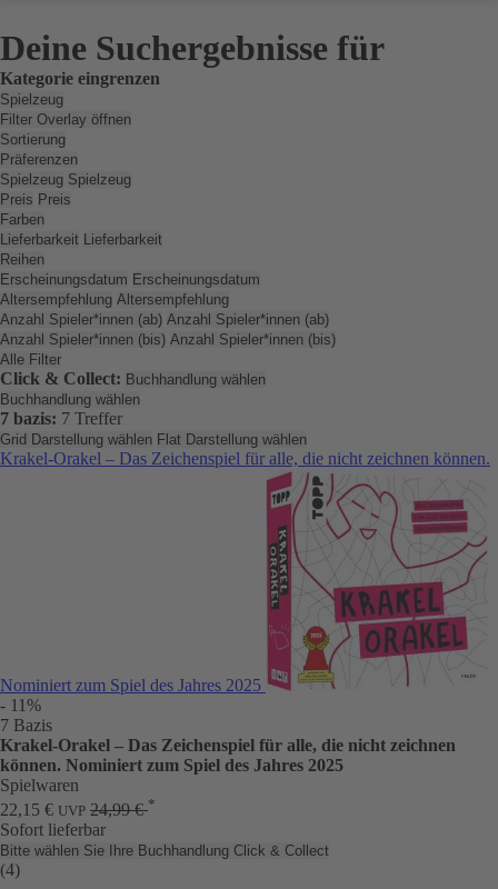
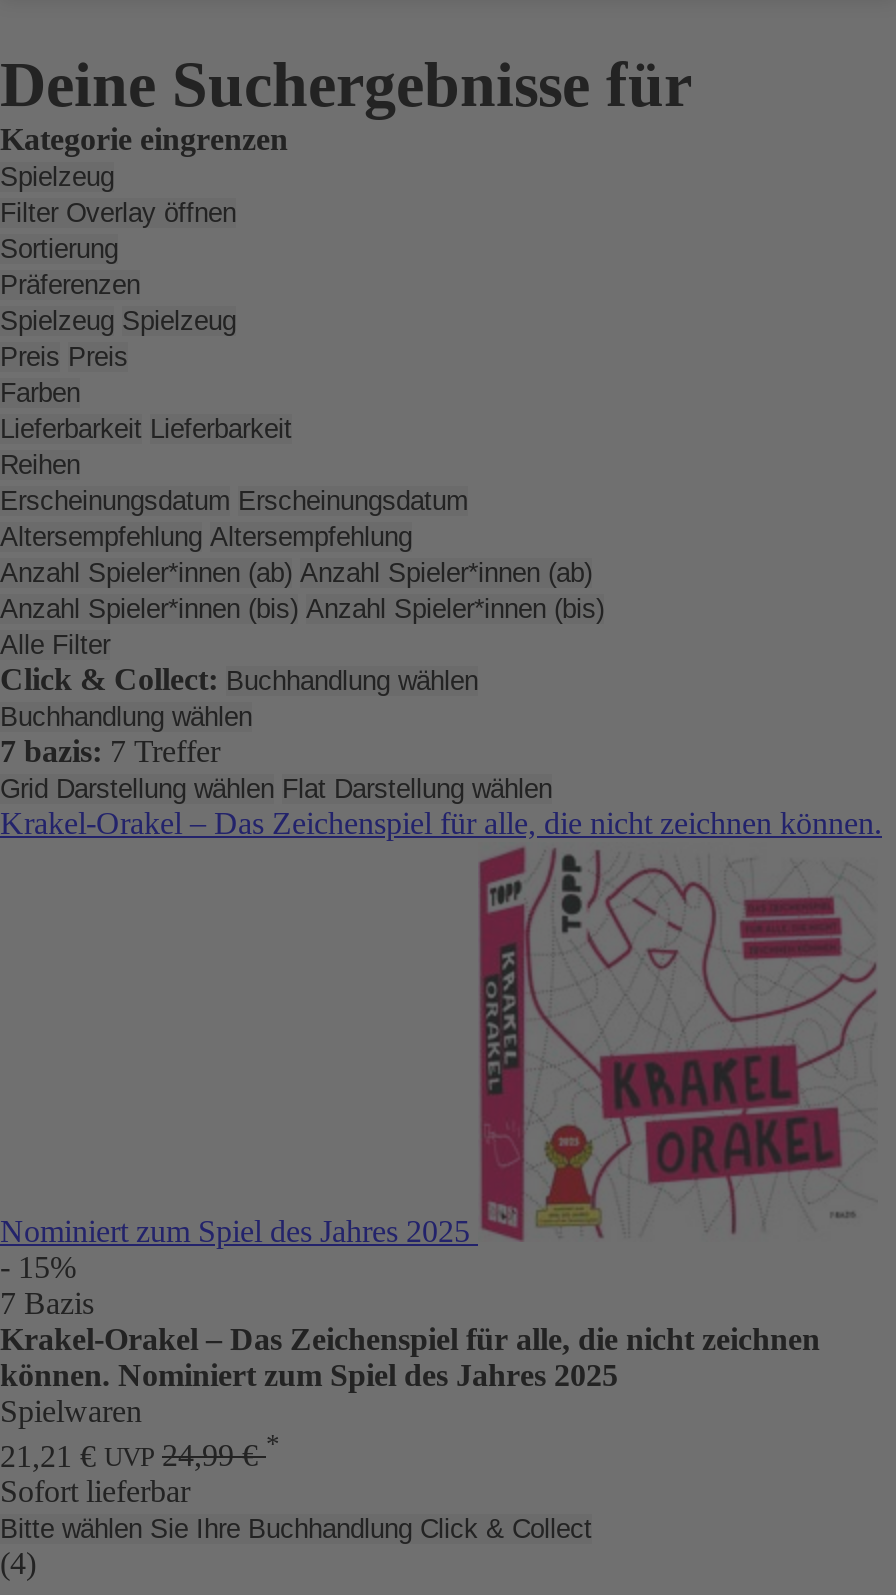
[0,696,41,715] - 11% -> [0,1250,76,1284] - 15%
[0,796,156,819] 22,15 €UVP 24,99 €* -> [0,1430,280,1473] 21,21 €UVP 24,99 €*

